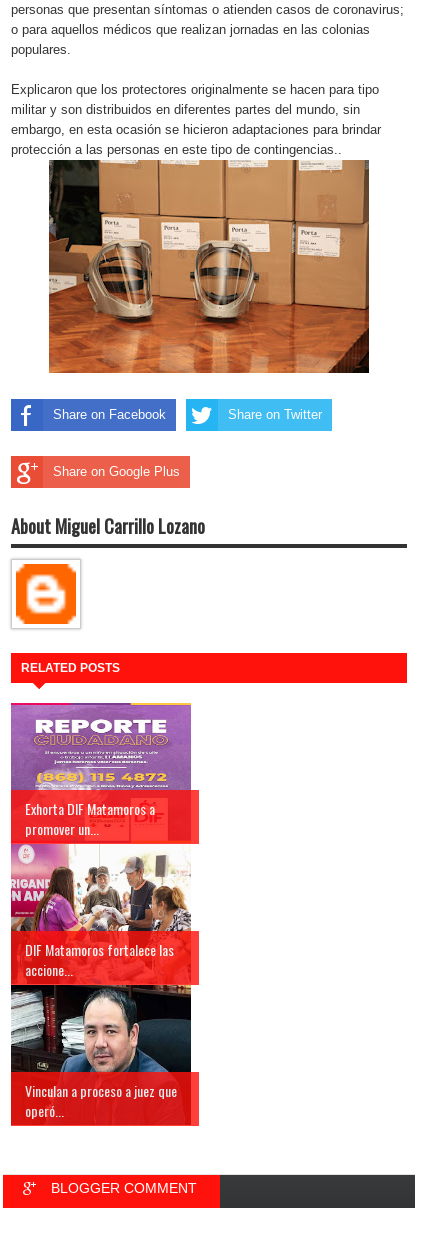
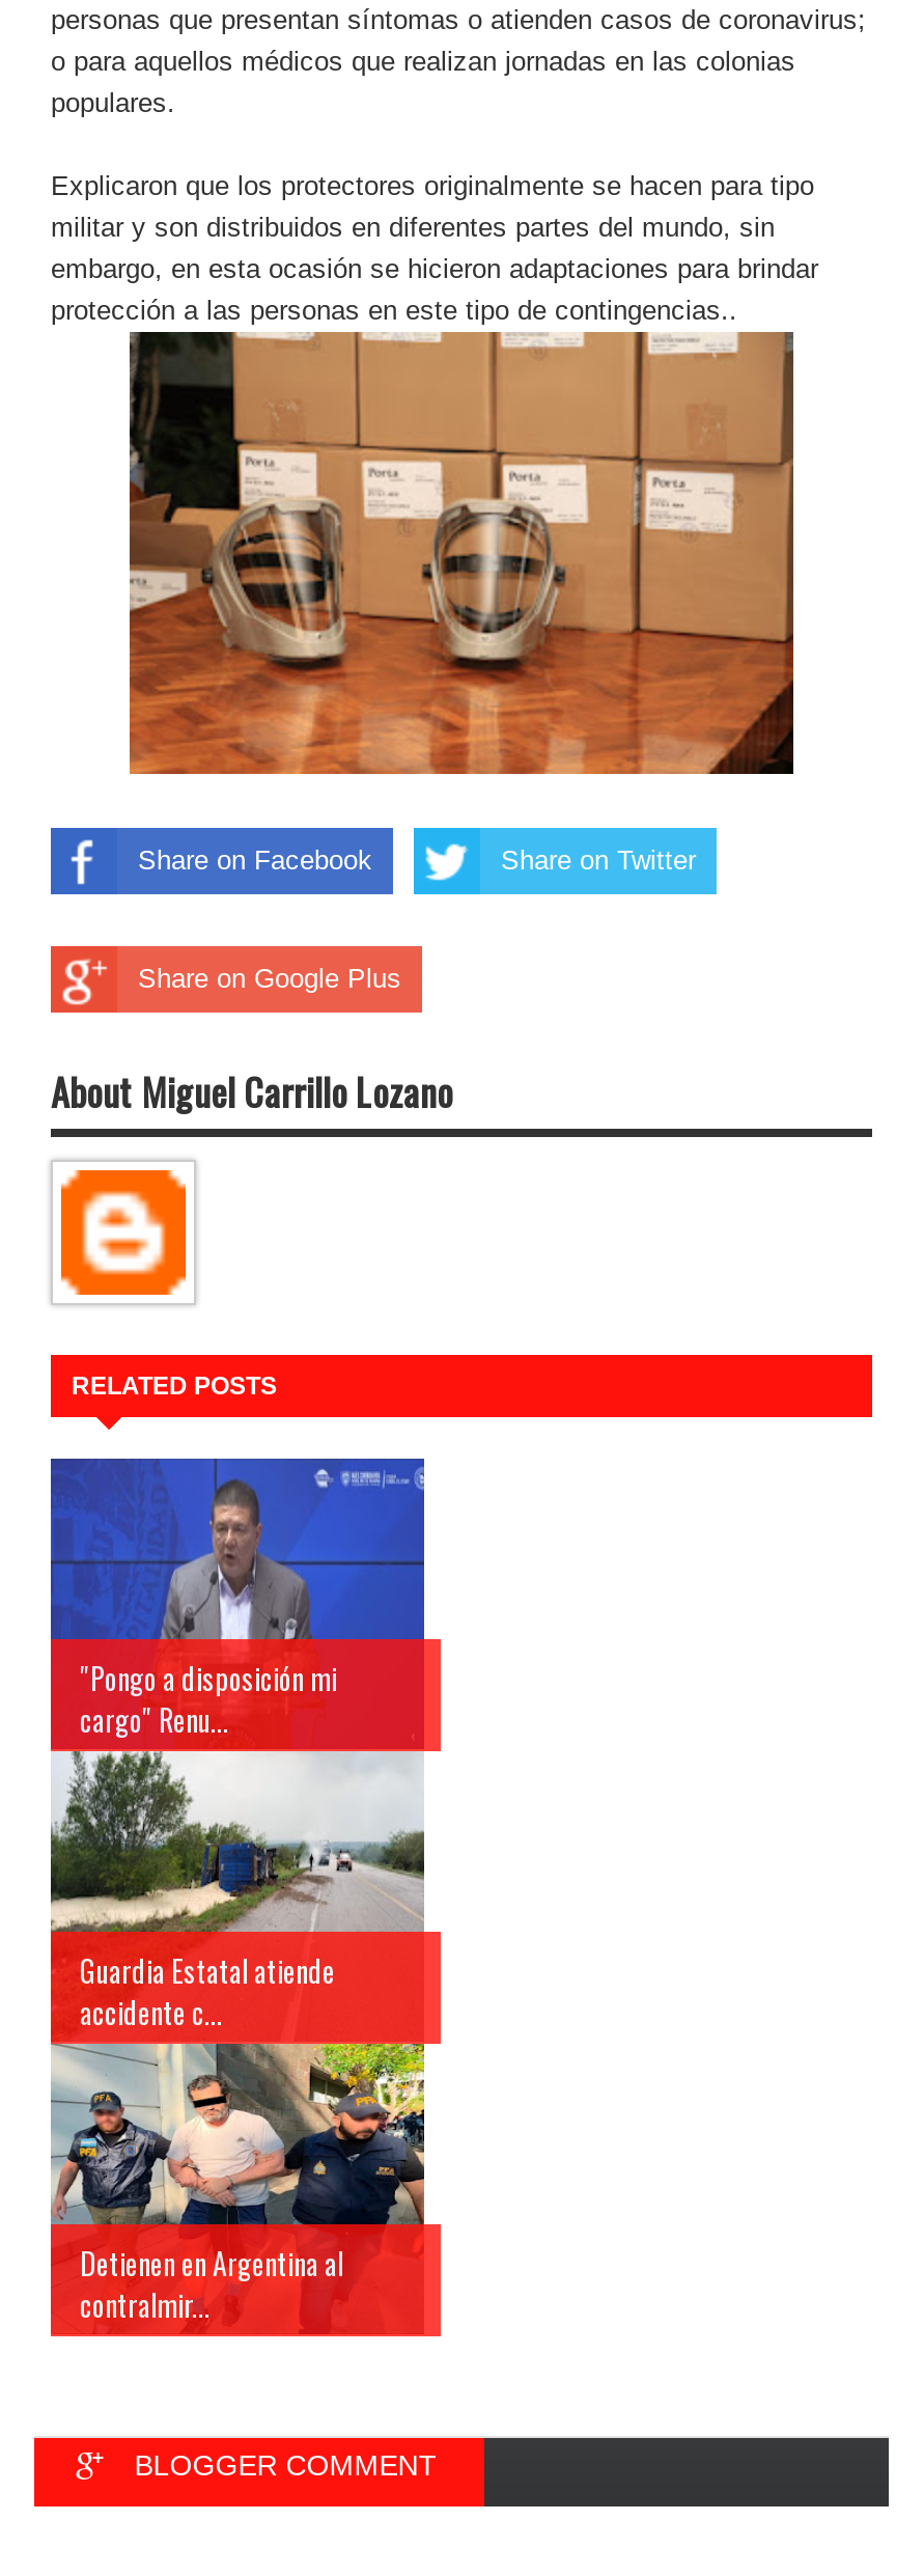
[10,702,192,839] [image] | Exhorta DIF Matamoros a | promover un... -> [49,1457,426,1741] [image] | "Pongo a disposición mi | cargo" Renu...
[10,826,191,980] [image] | DIF Matamoros fortalece las | accione... -> [49,1714,426,2033] [image] | Guardia Estatal atiende | accidente c...
[10,984,192,1121] [image] | Vinculan a proceso a juez que | operó... -> [51,2042,426,2326] [image] | Detienen en Argentina al | contralmir...

